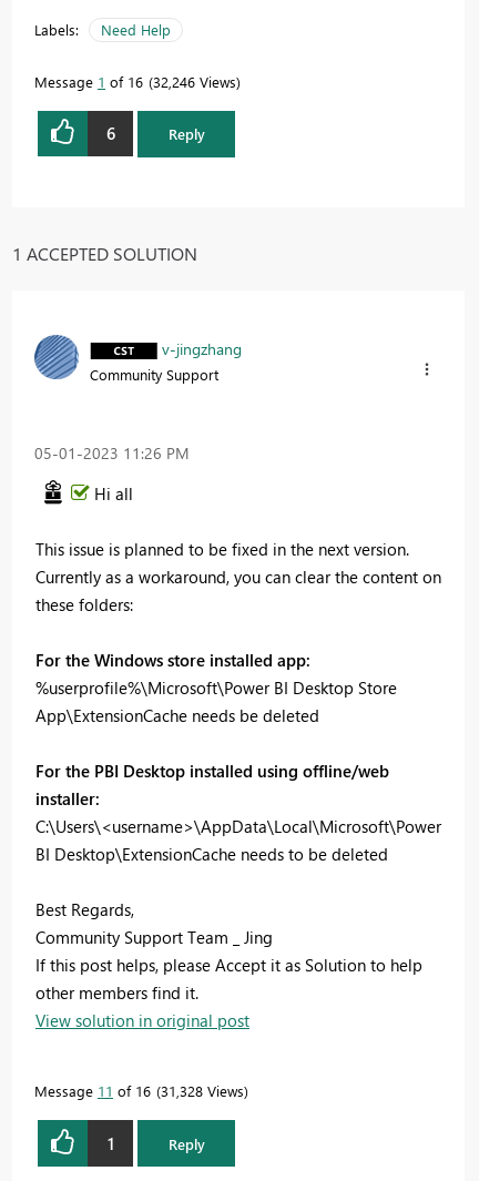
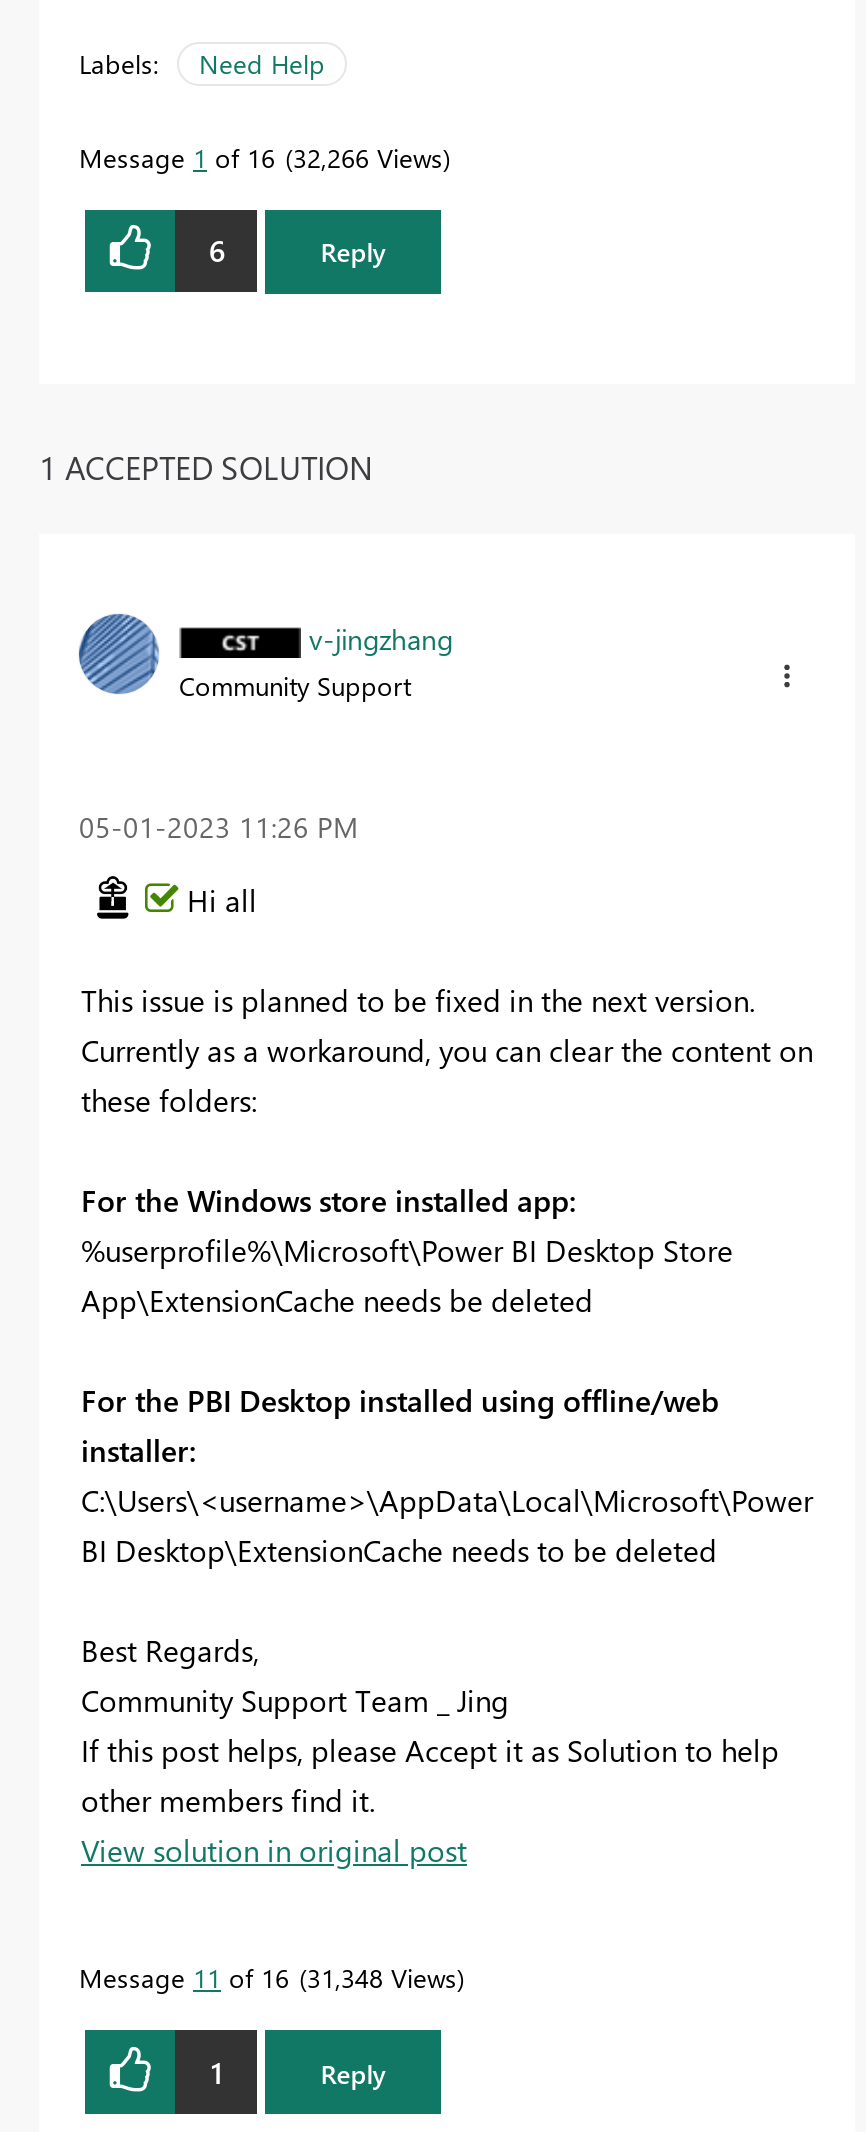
[34,72,236,90] Message 1 of 16 32,246 Views -> [79,139,443,173] Message 1 of 16 32,266 Views
[34,1081,244,1100] Message 11 of 16 31,328 Views -> [79,1960,457,1994] Message 11 of 16 31,348 Views

